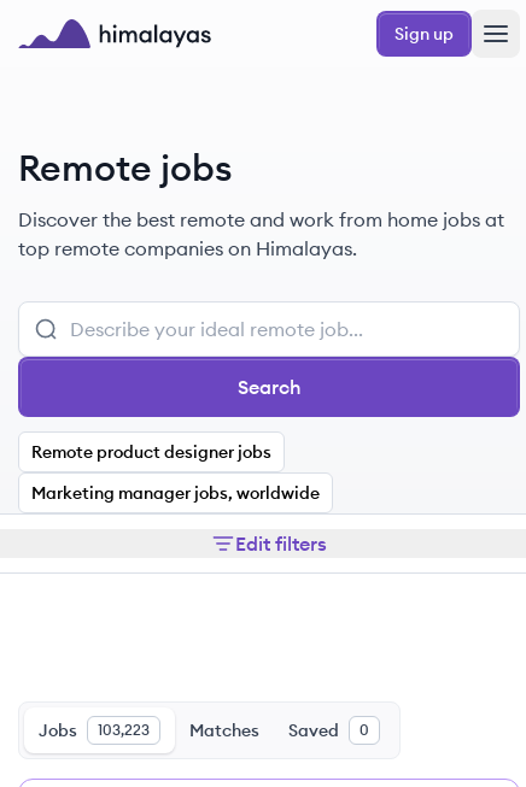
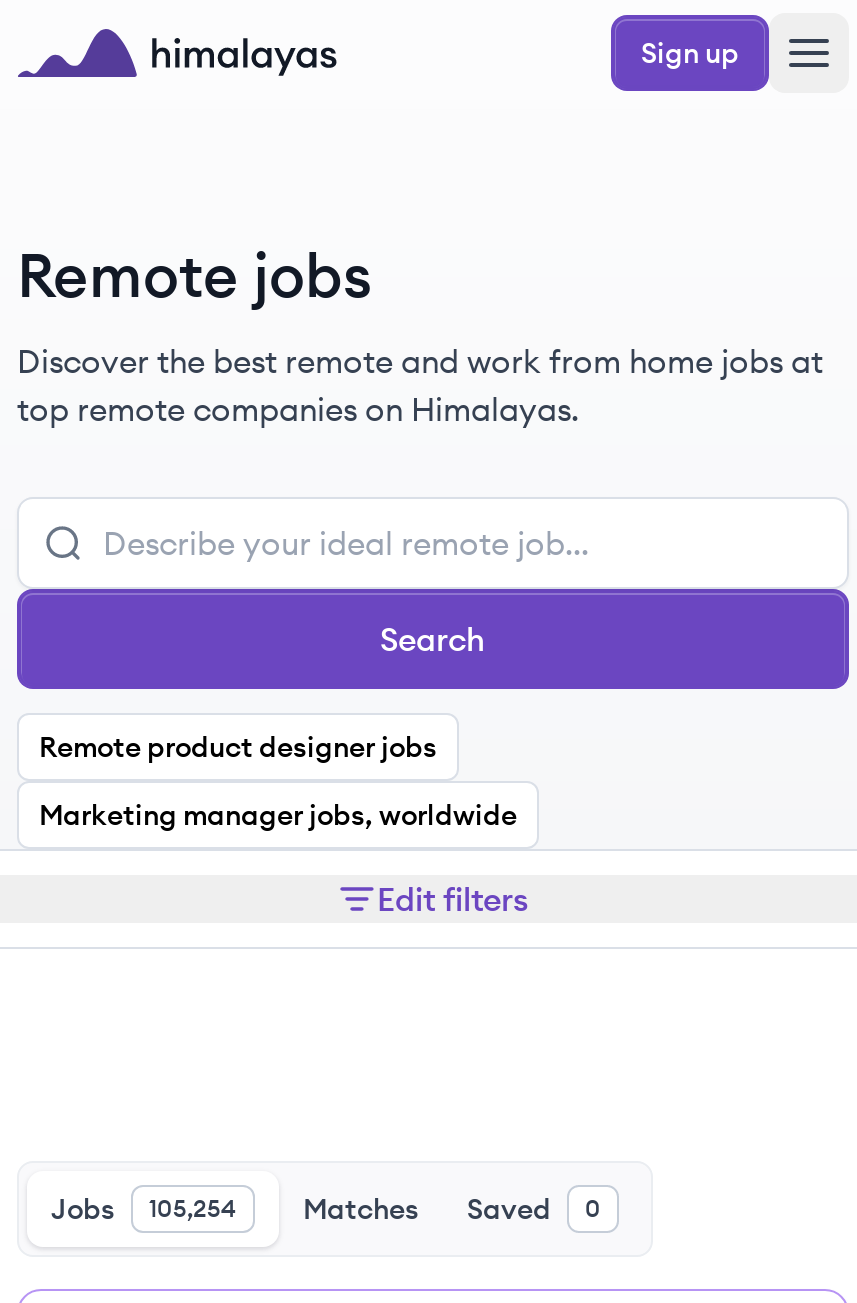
[39,720,150,741] Jobs 103,223 -> [51,1191,237,1227] Jobs 105,254

